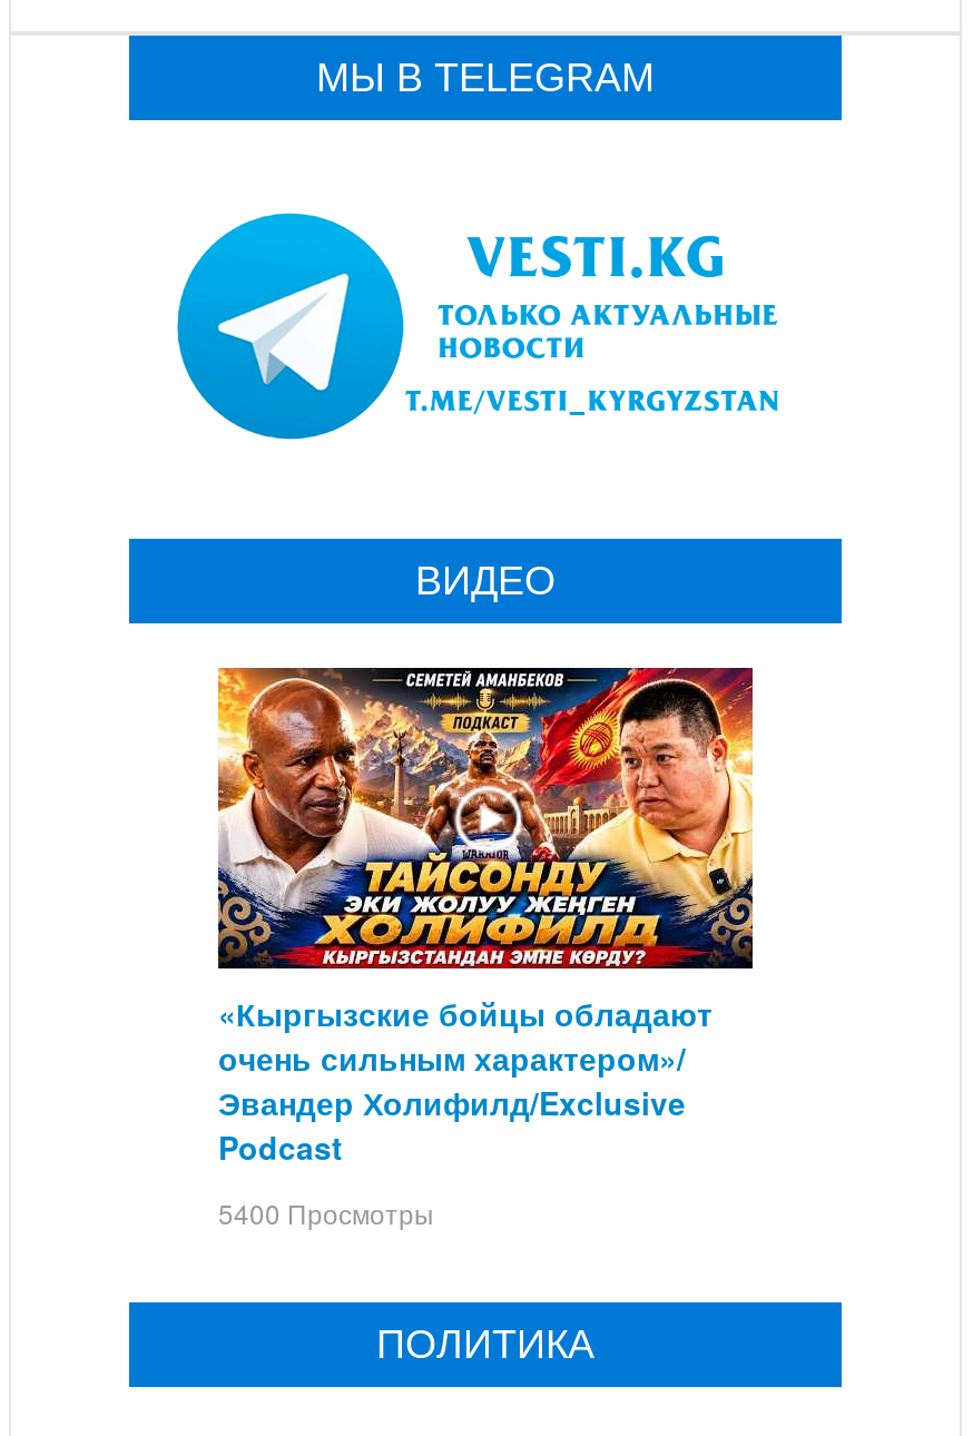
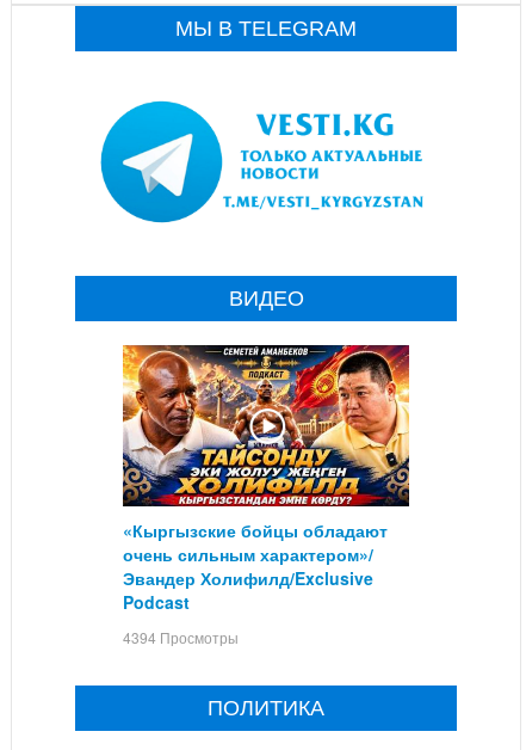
[218,1193,434,1231] 5400 Просмотры -> [123,627,239,647] 4394 Просмотры

